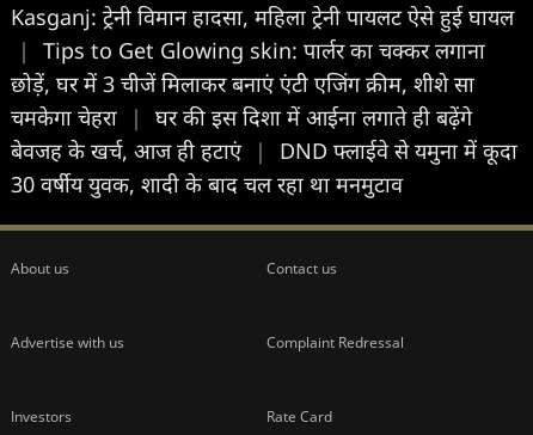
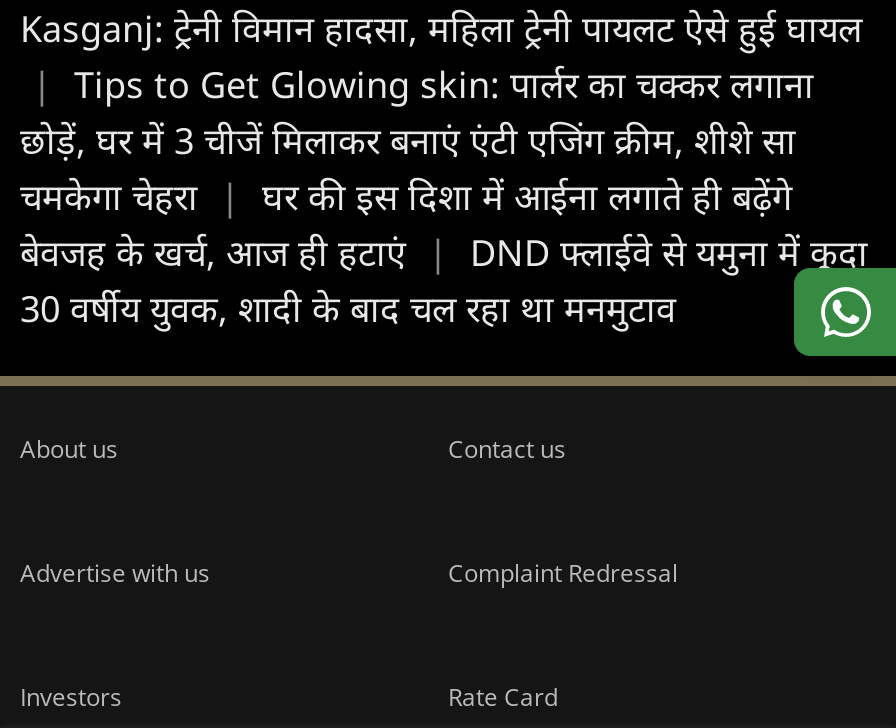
none -> [792,266,890,358] [image]

